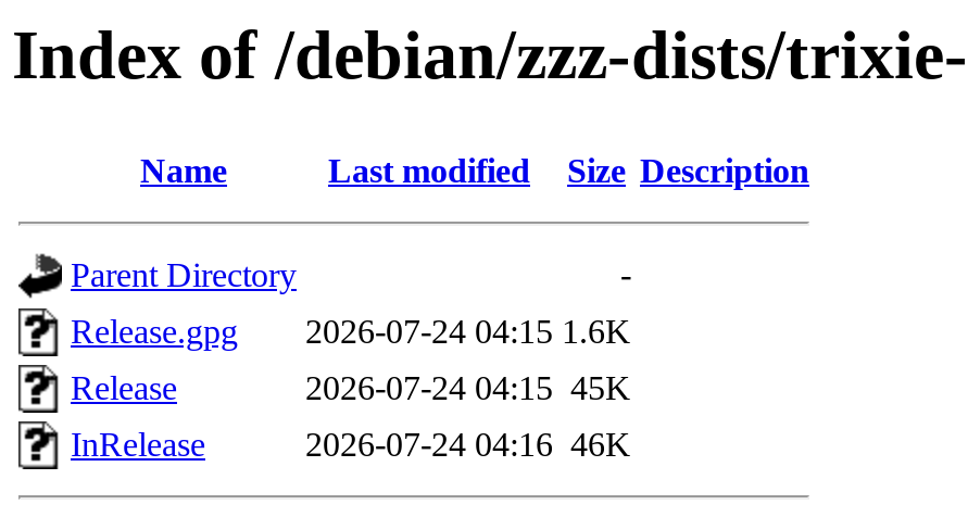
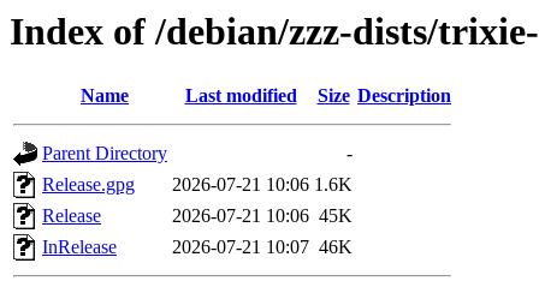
[71,314,631,351] Release.gpg 2026-07-24 04:15 1.6K -> [42,175,353,195] Release.gpg 2026-07-21 10:06 1.6K
[305,370,631,407] 2026-07-24 04:15 45K -> [172,206,353,226] 2026-07-21 10:06 45K
[305,427,631,464] 2026-07-24 04:16 46K -> [172,237,353,257] 2026-07-21 10:07 46K

